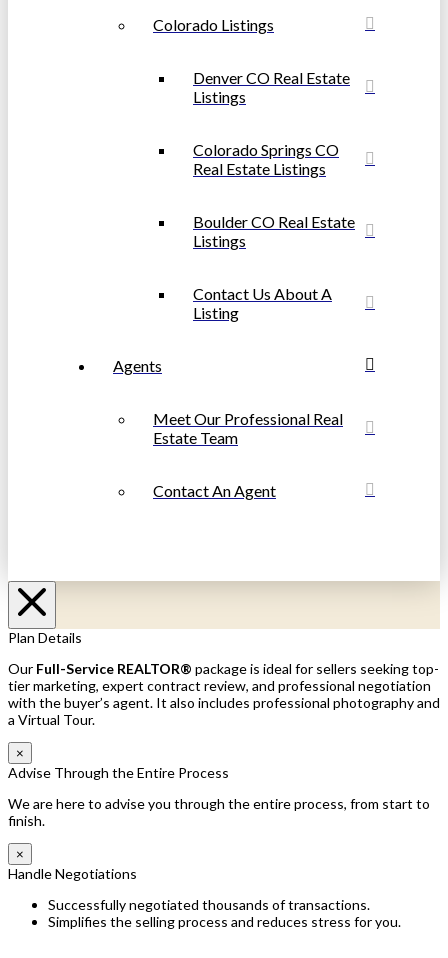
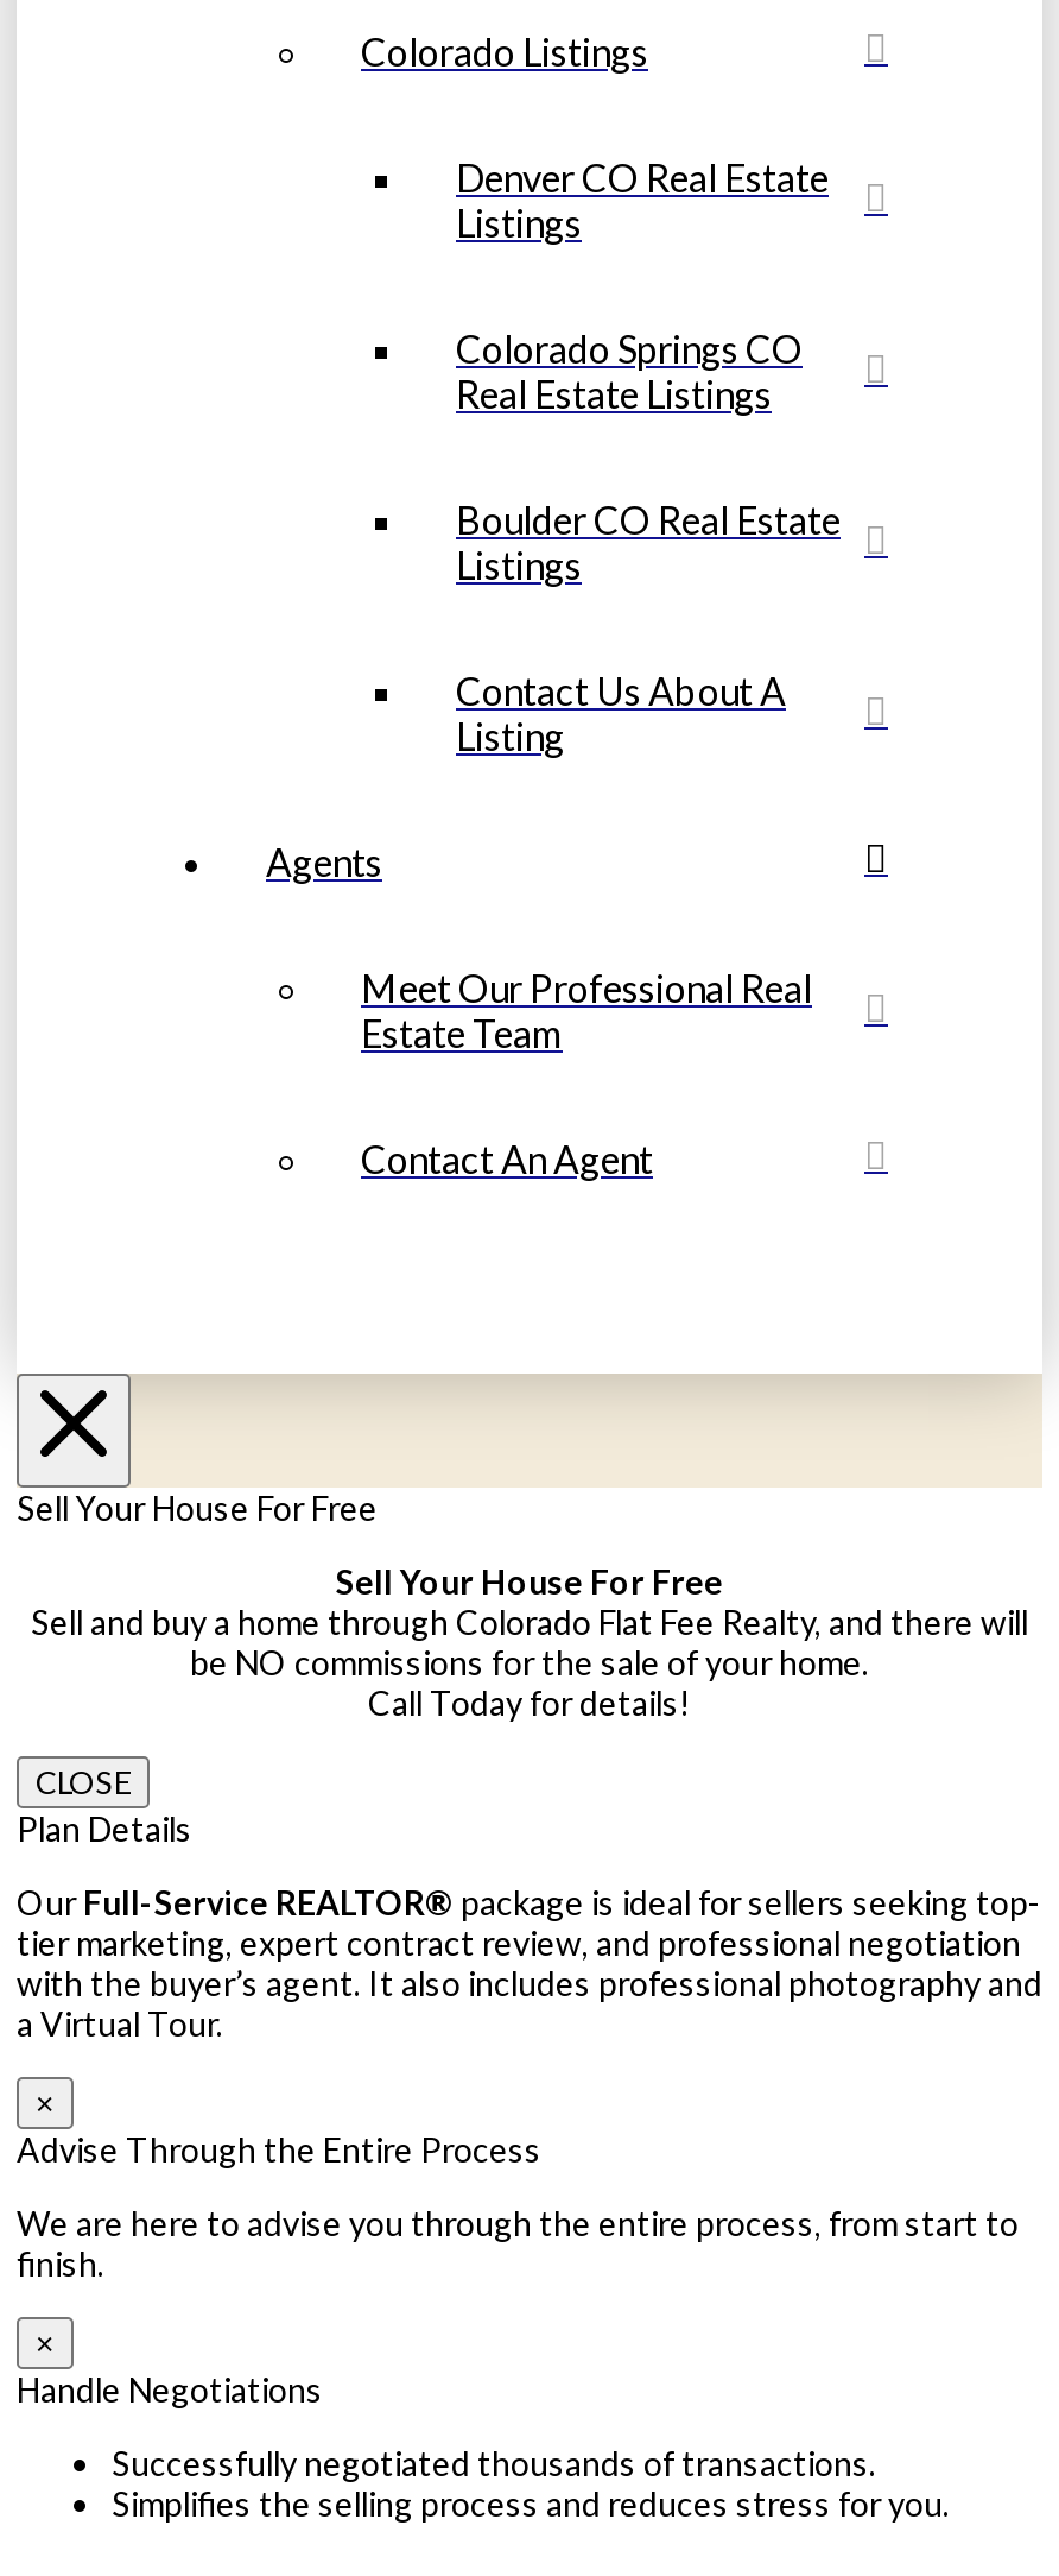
none -> [17,1487,1028,1800] Sell Your House For Free | Sell Your House For Free | Sell and buy a home through Colorado Flat Fee Realty, and there will | be NO commissions for the sale of your home. | Call Today for details! | CLOSE

